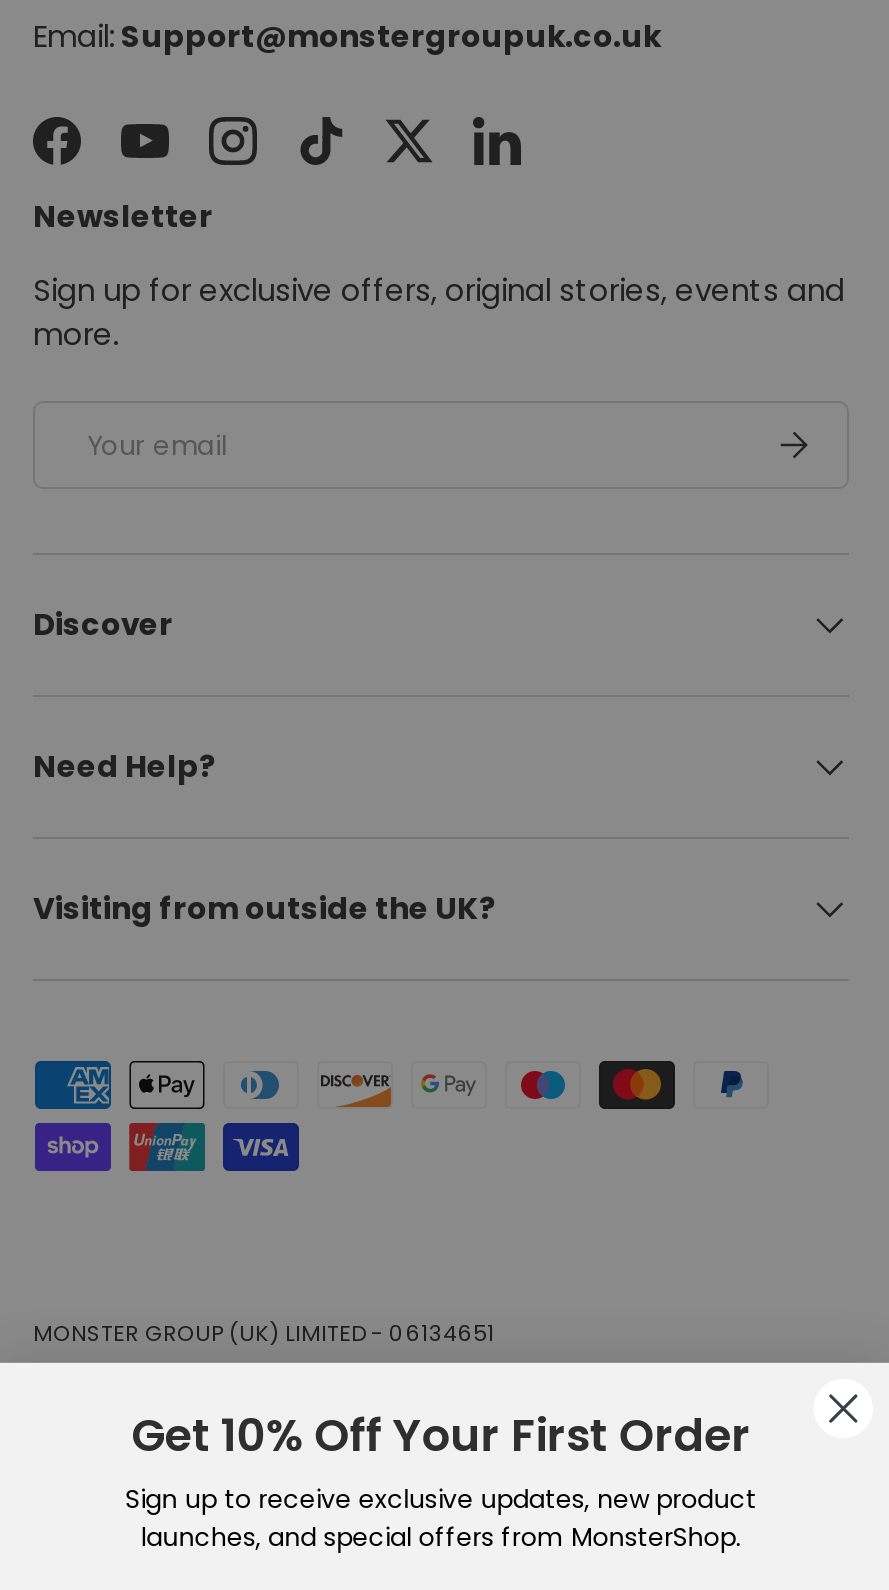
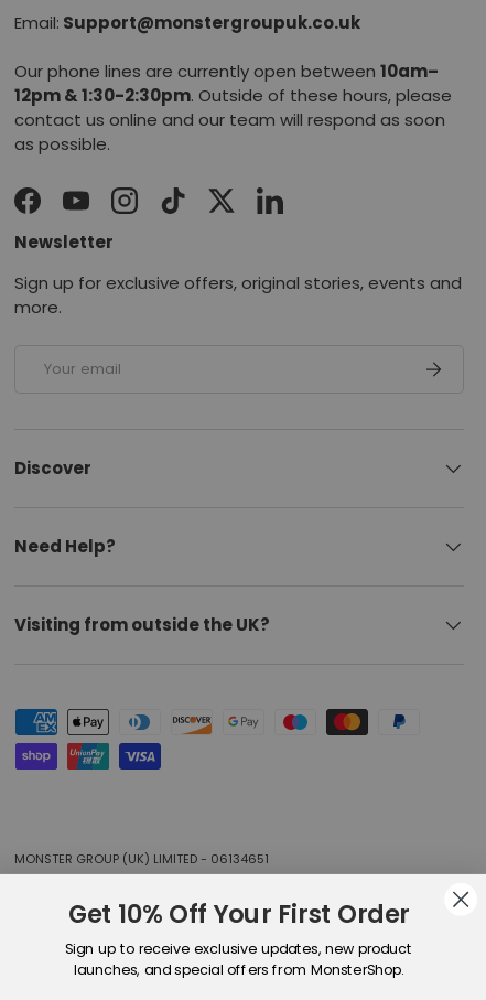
none -> [14,60,452,155] Our phone lines are currently open between 10am– | 12pm & 1:30-2:30pm. Outside of these hours, please | contact us online and our team will respond as soon | as possible.

